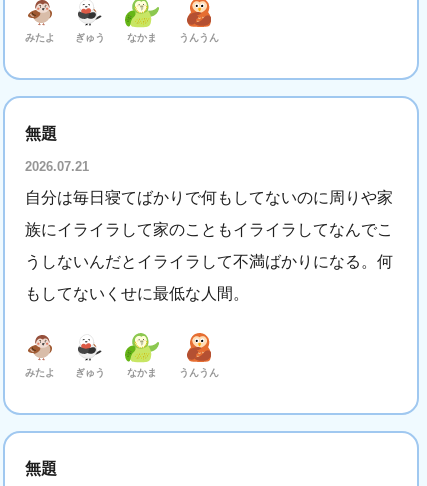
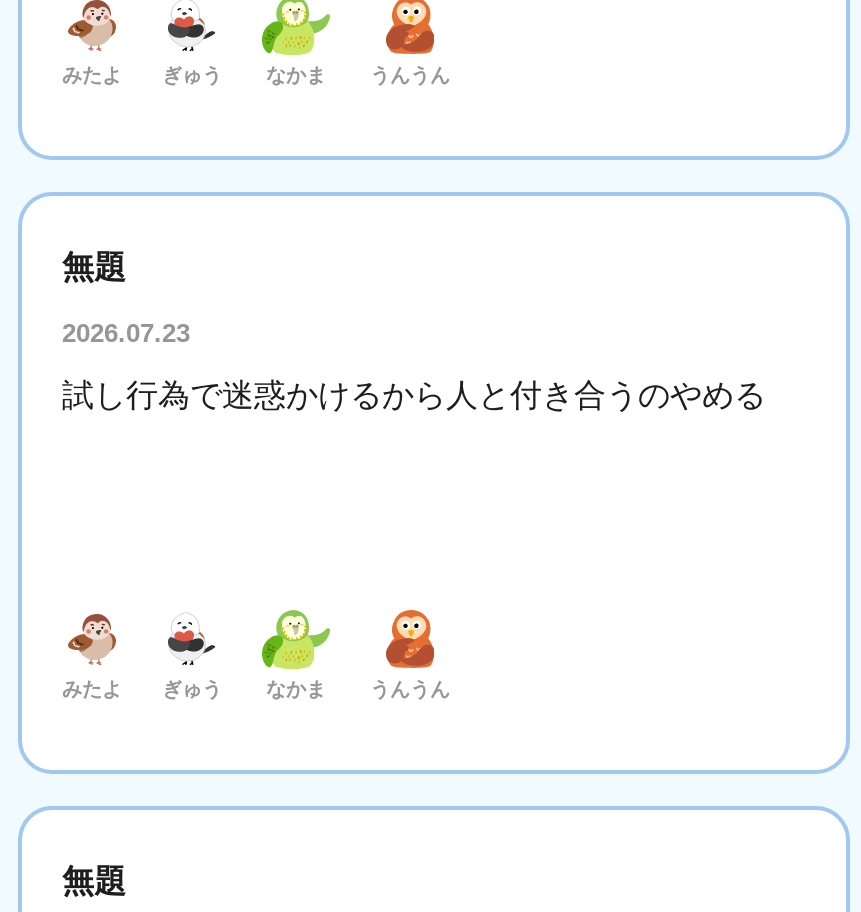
[25,159,393,302] 2026.07.21 | 自分は毎日寝てばかりで何もしてないのに周りや家 | 族にイライラして家のこともイライラしてなんでこ | うしないんだとイライラして不満ばかりになる。何 | もしてないくせに最低な人間。 -> [62,319,766,413] 2026.07.23 | 試し行為で迷惑かけるから人と付き合うのやめる

